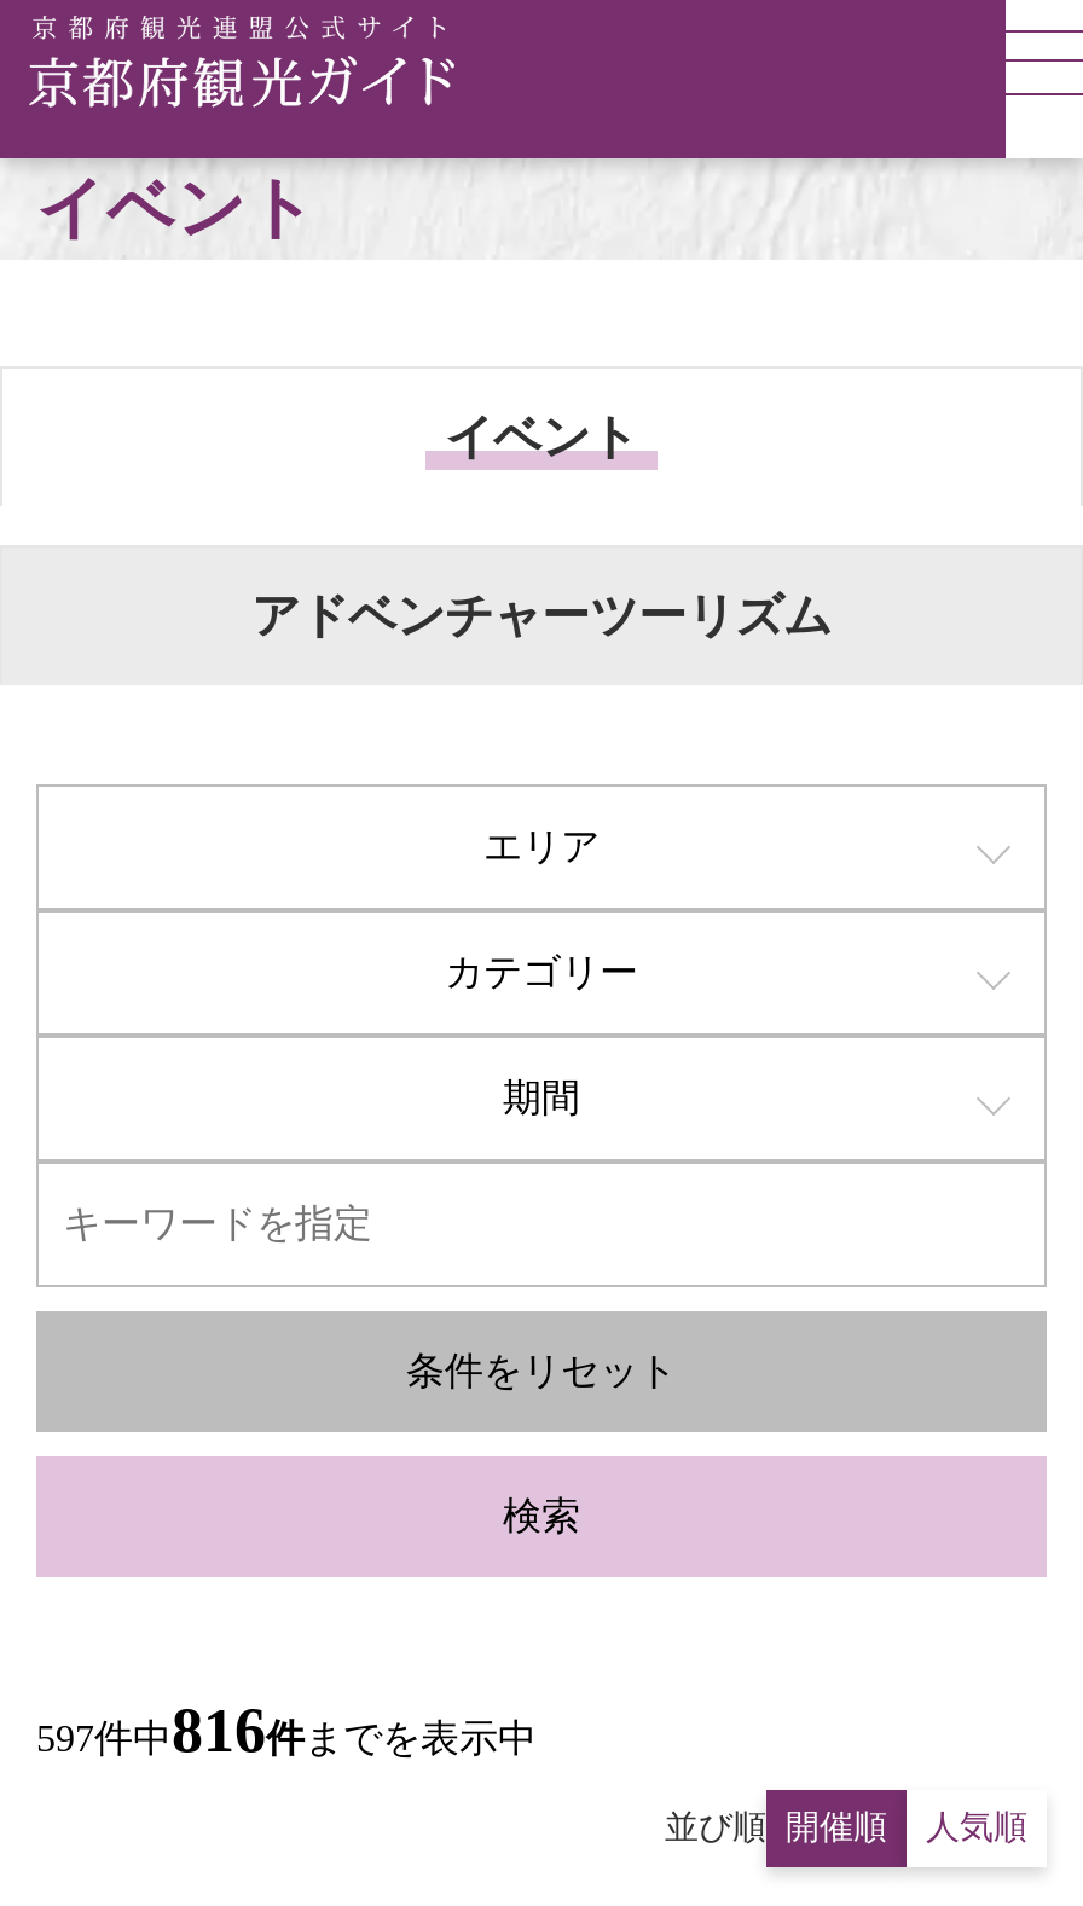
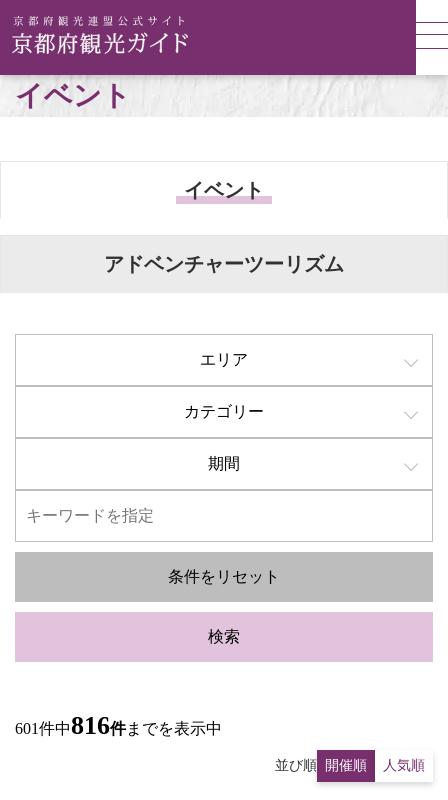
[36,1696,537,1766] 597件中816件までを表示中 -> [15,711,222,740] 601件中816件までを表示中

